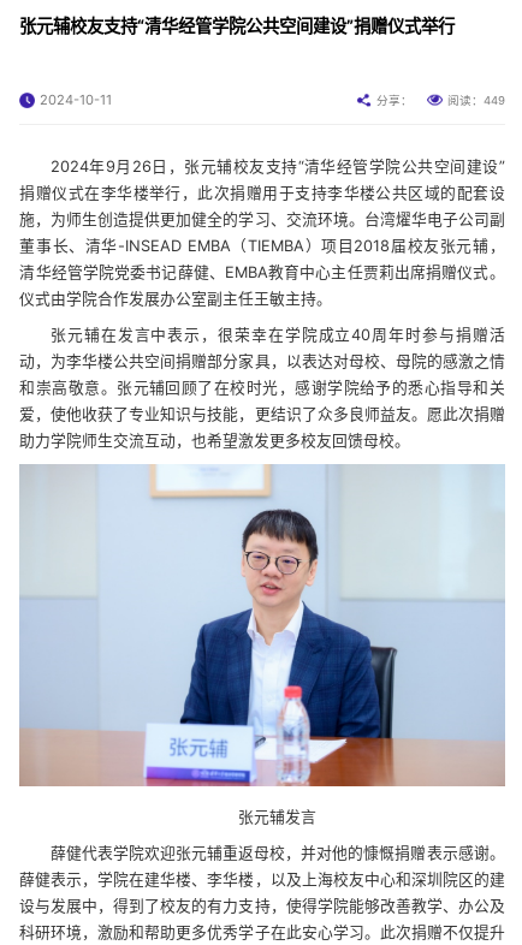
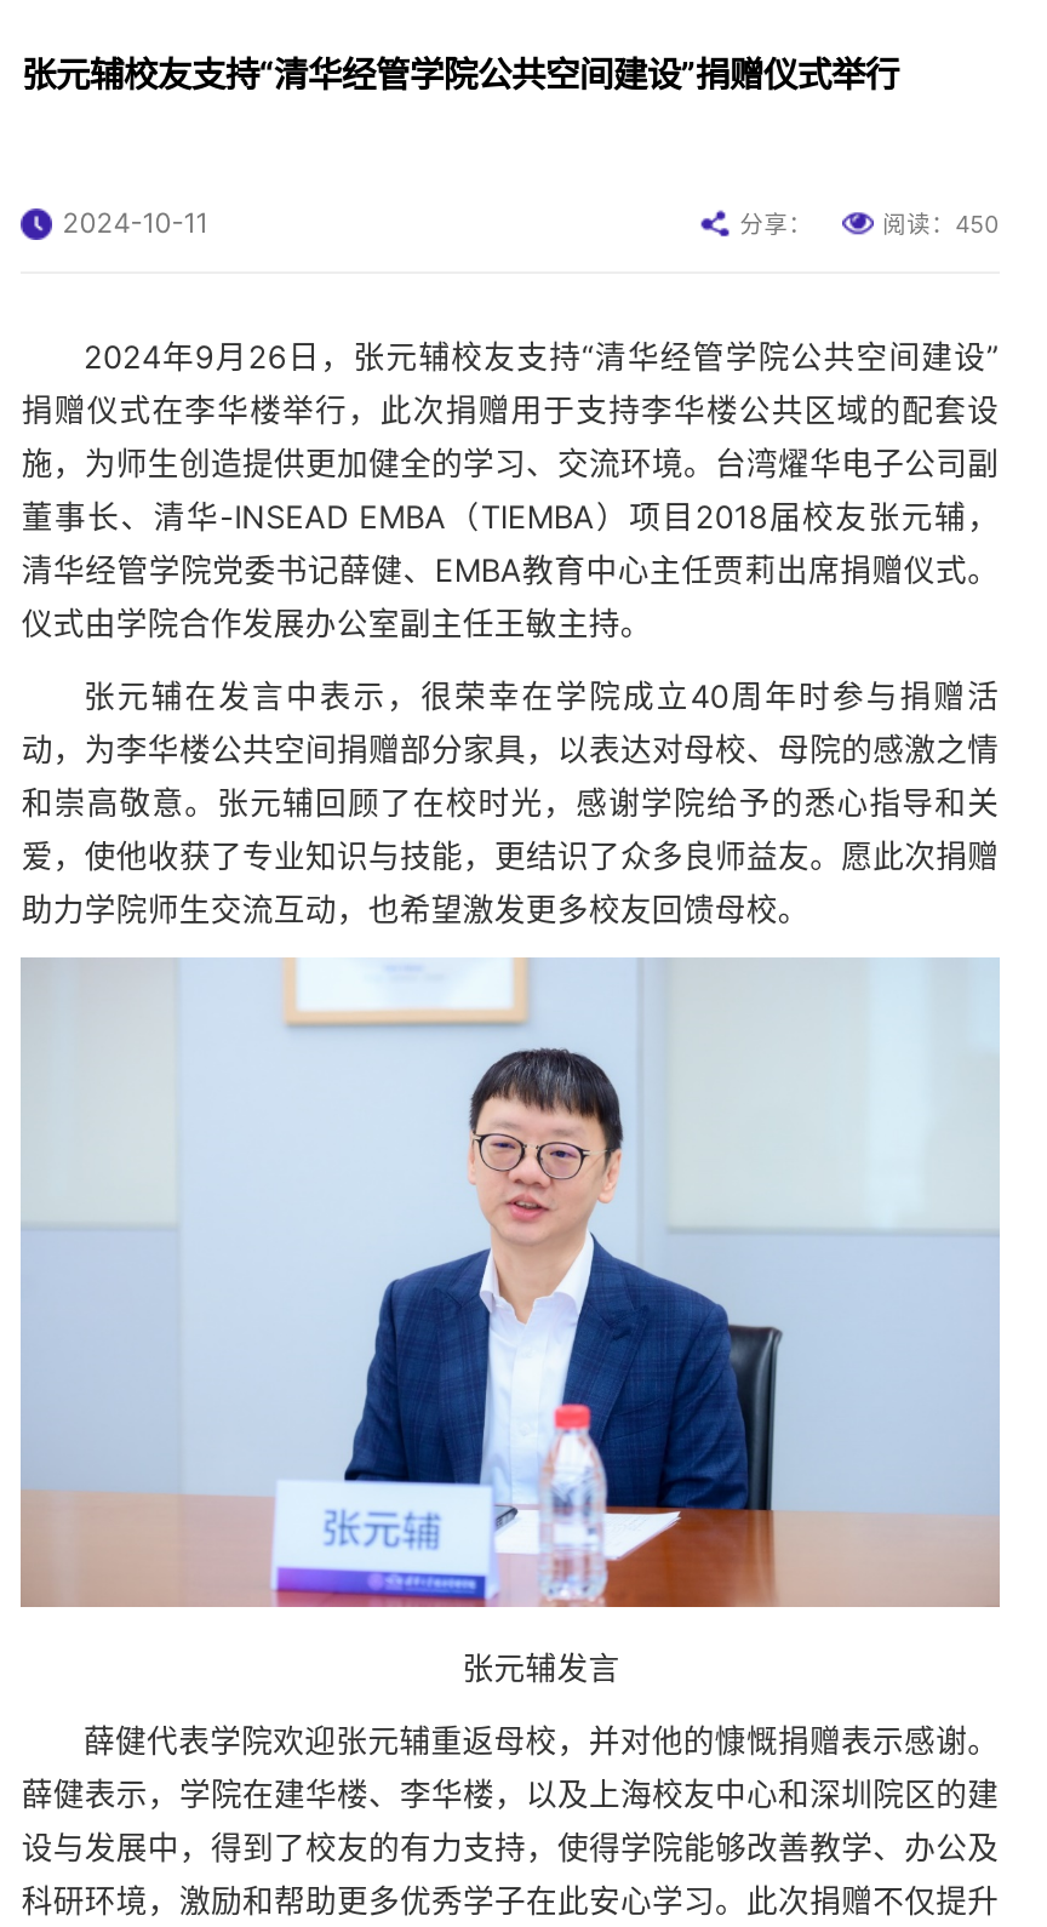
[447,94,505,107] 阅读：449 -> [882,211,999,239] 阅读：450

